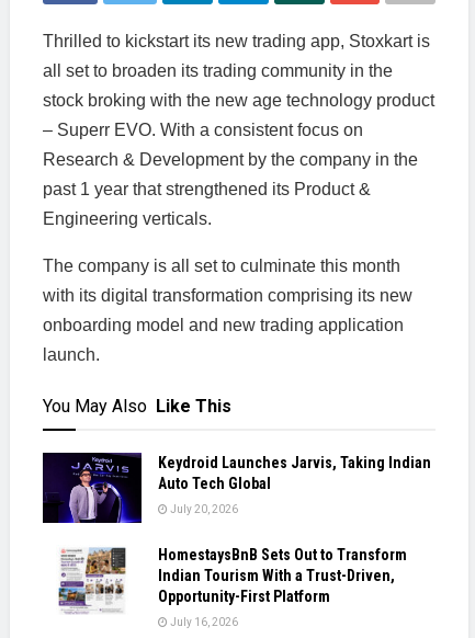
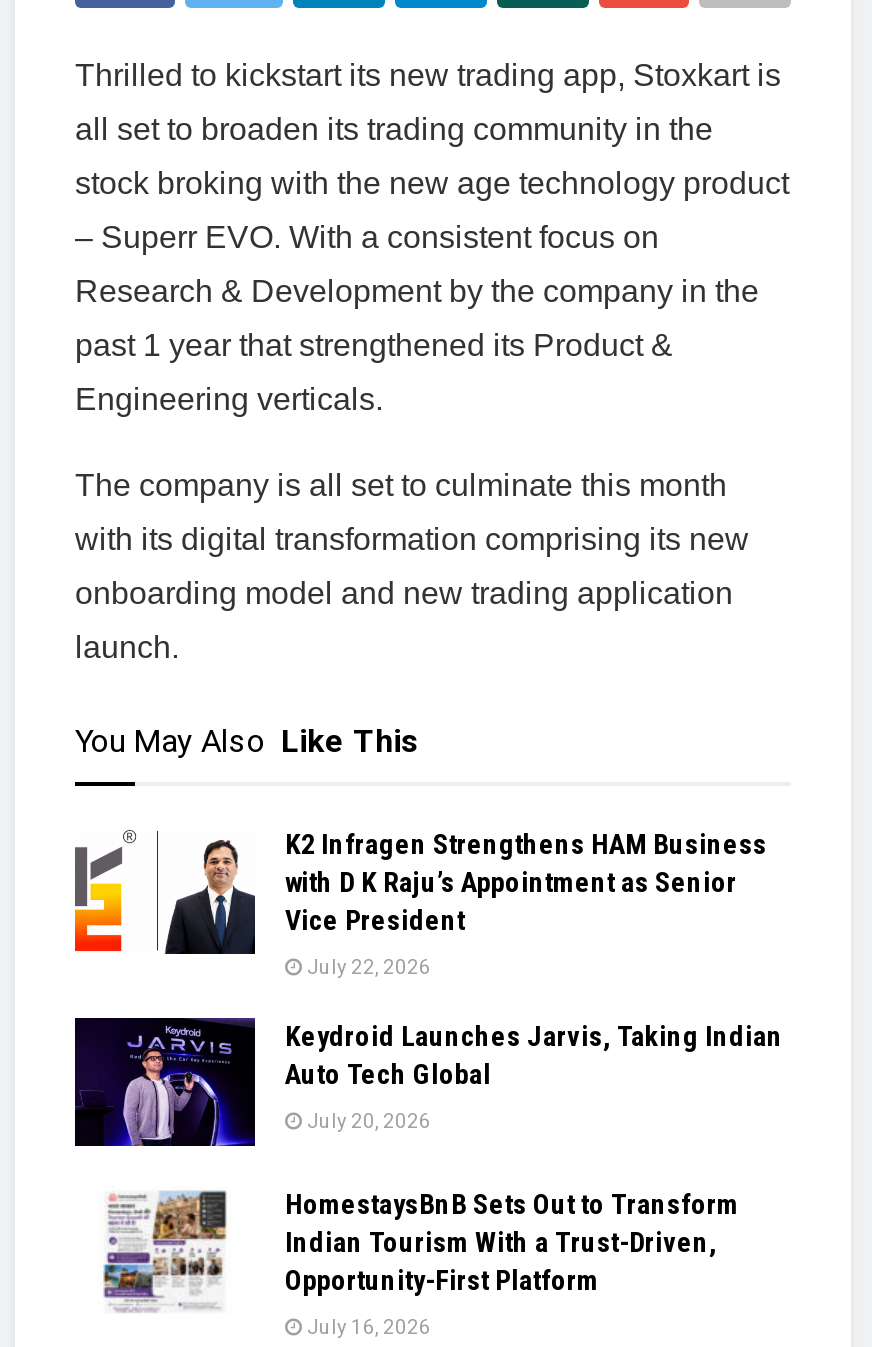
none -> [73,830,137,954] [image]
none -> [157,828,767,978] [image] | K2 Infragen Strengthens HAM Business | with D K Raju’s Appointment as Senior | Vice President | July 22, 2026

